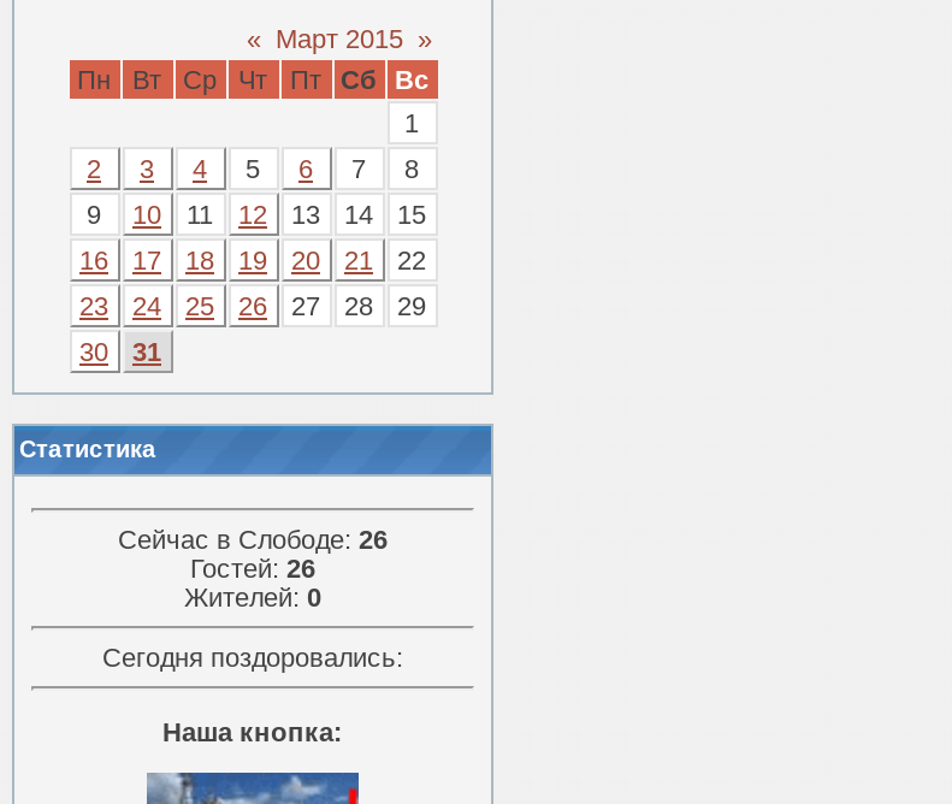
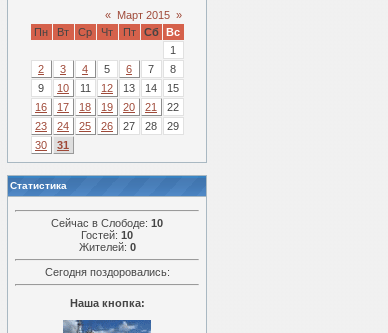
[118,525,388,554] Сейчас в Слободе: 26 -> [51,217,163,229] Сейчас в Слободе: 10
[190,554,315,583] Гостей: 26 -> [81,229,133,241] Гостей: 10

